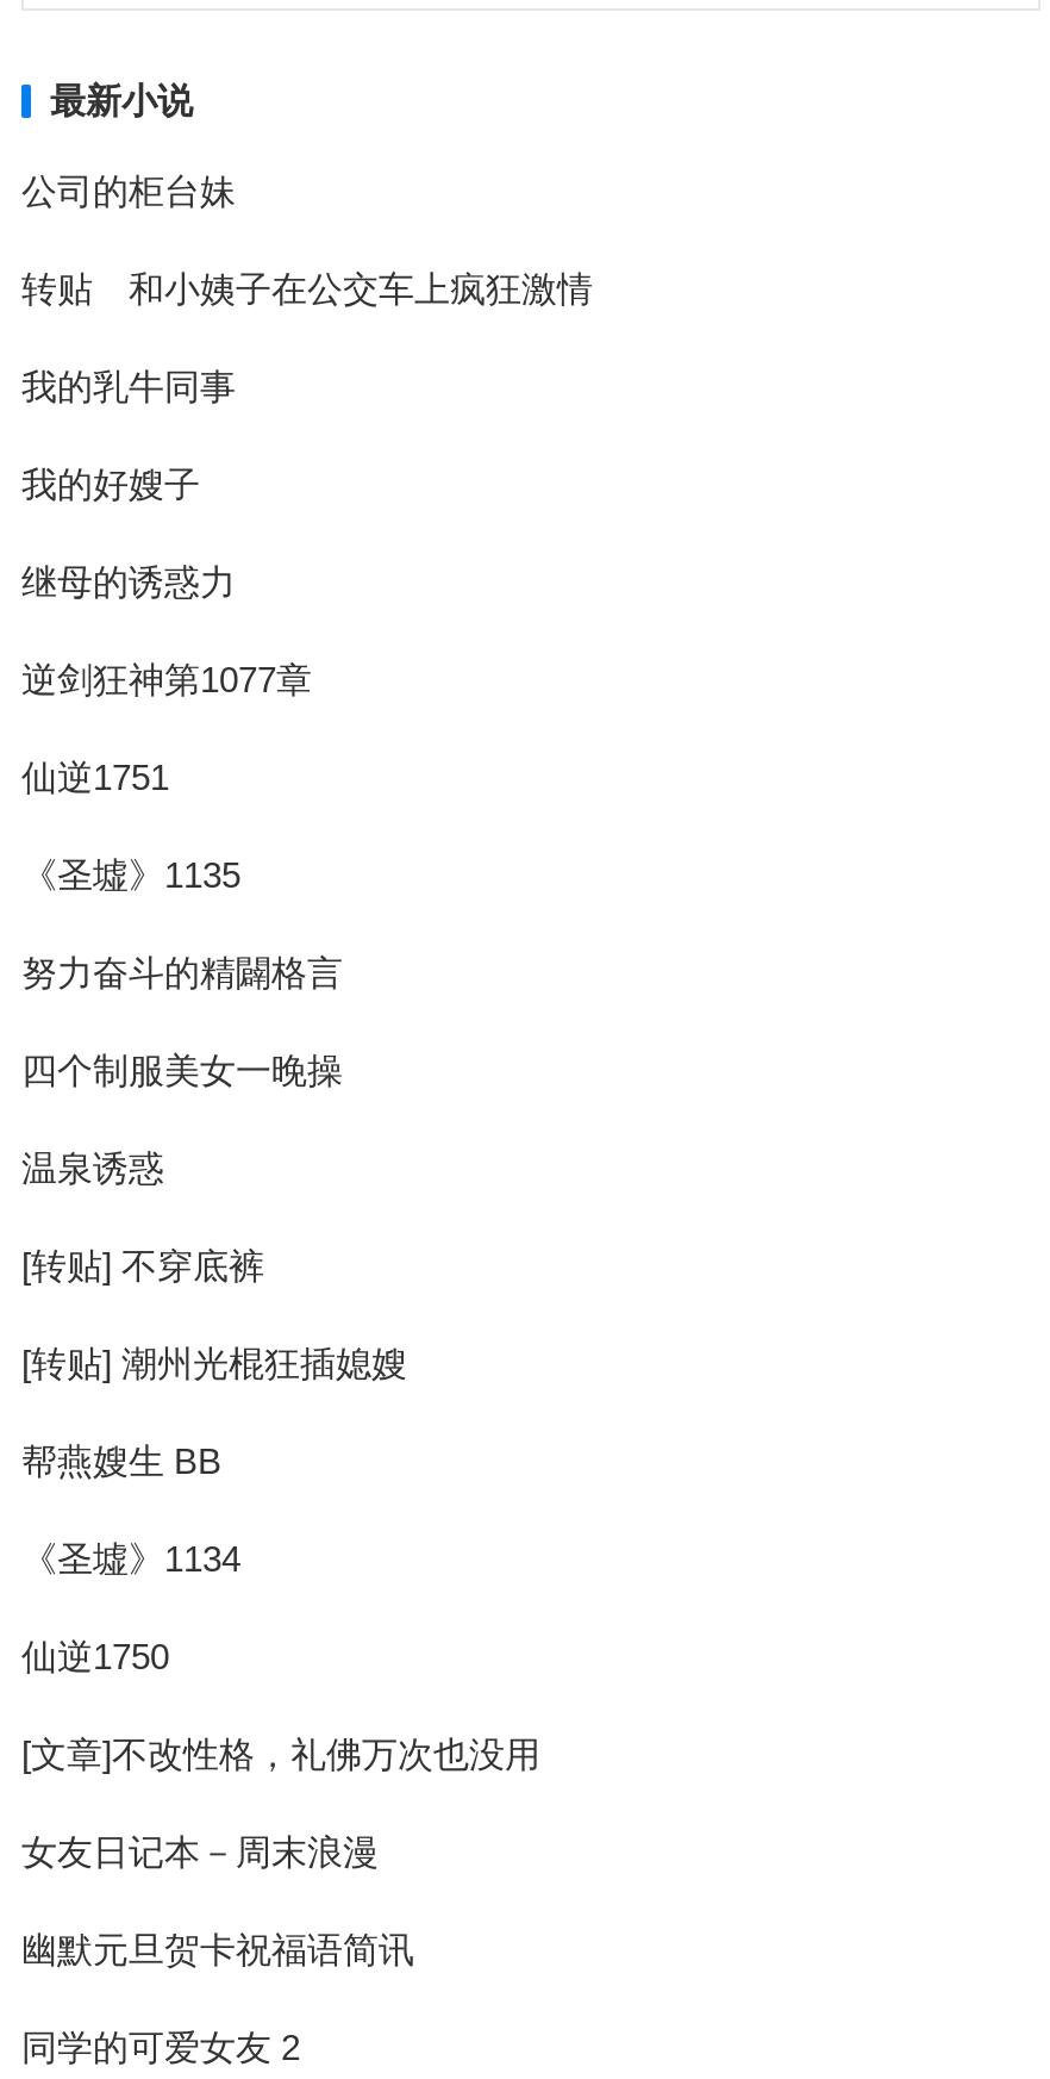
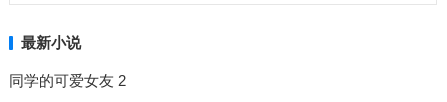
[21,170,593,1969] 公司的柜台妹 | 转贴 和小姨子在公交车上疯狂激情 | 我的乳牛同事 | 我的好嫂子 | 继母的诱惑力 | 逆剑狂神第1077章 | 仙逆1751 | 《圣墟》1135 | 努力奋斗的精闢格言 | 四个制服美女一晚操 | 温泉诱惑 | [转贴] 不穿底裤 | [转贴] 潮州光棍狂插媳嫂 | 帮燕嫂生 BB | 《圣墟》1134 | 仙逆1750 | [文章]不改性格，礼佛万次也没用 | 女友日记本－周末浪漫 | 幽默元旦贺卡祝福语简讯 -> none

